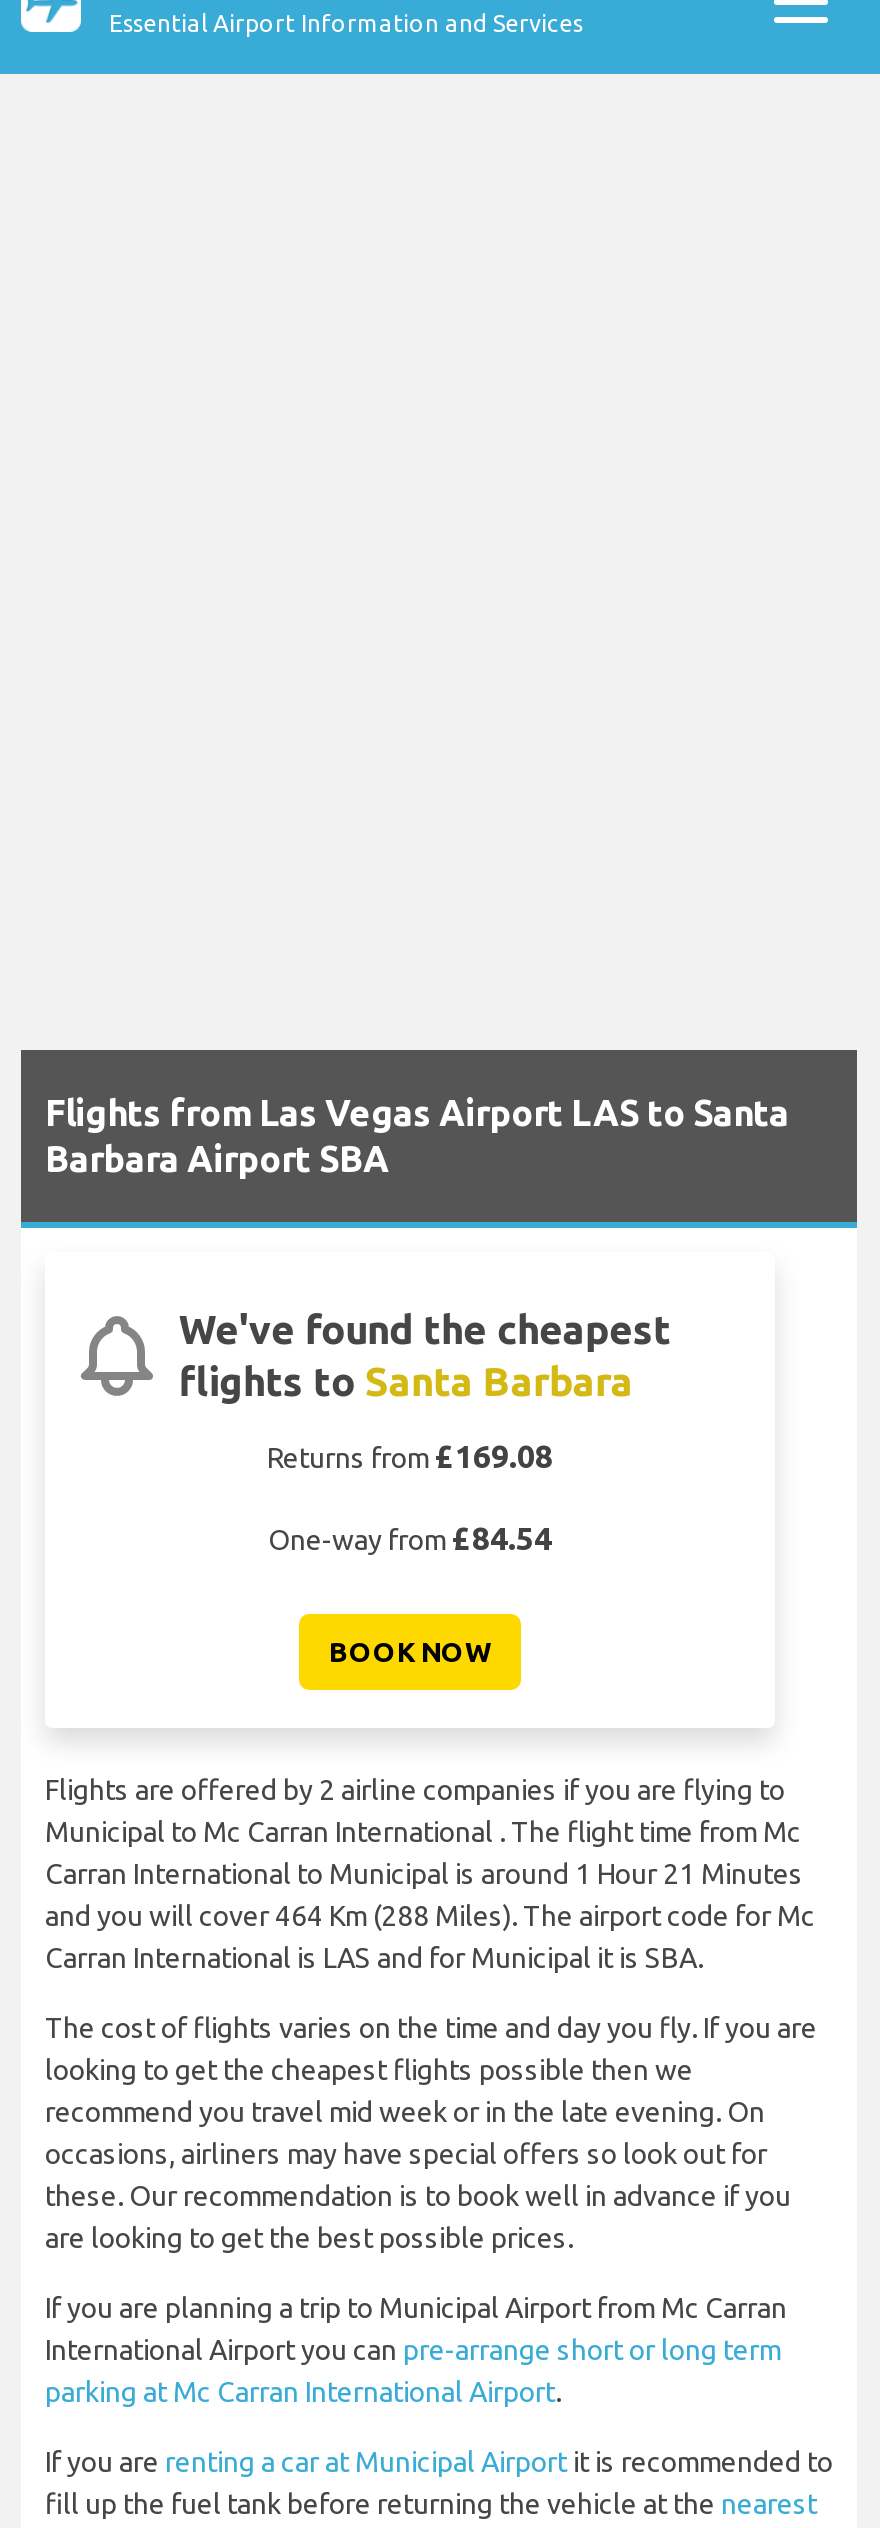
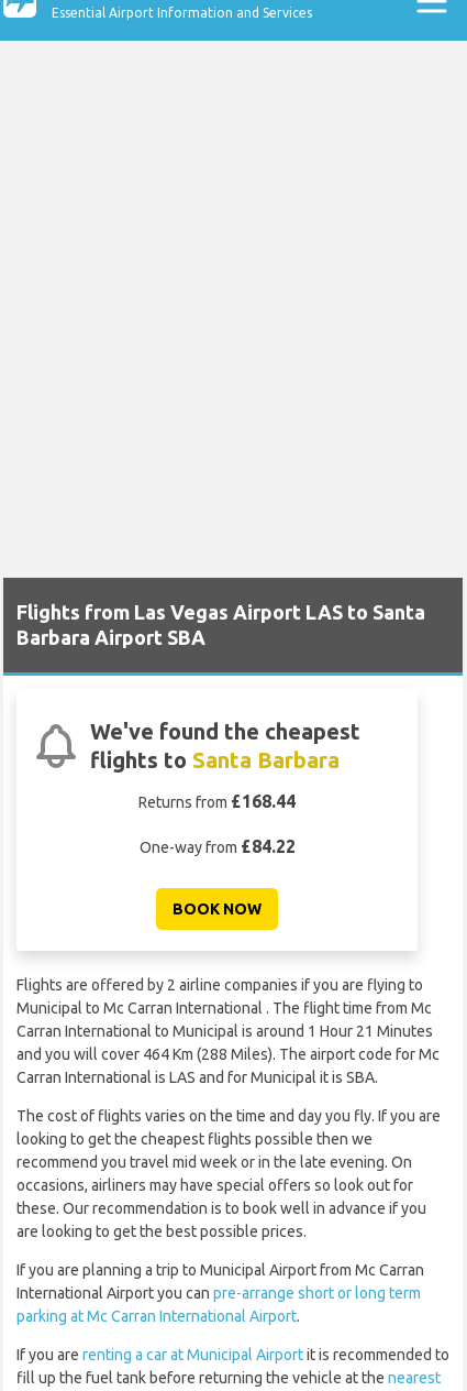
[267,1438,553,1474] Returns from £169.08 -> [138,791,296,811] Returns from £168.44
[268,1520,552,1556] One-way from £84.54 -> [139,836,295,856] One-way from £84.22

